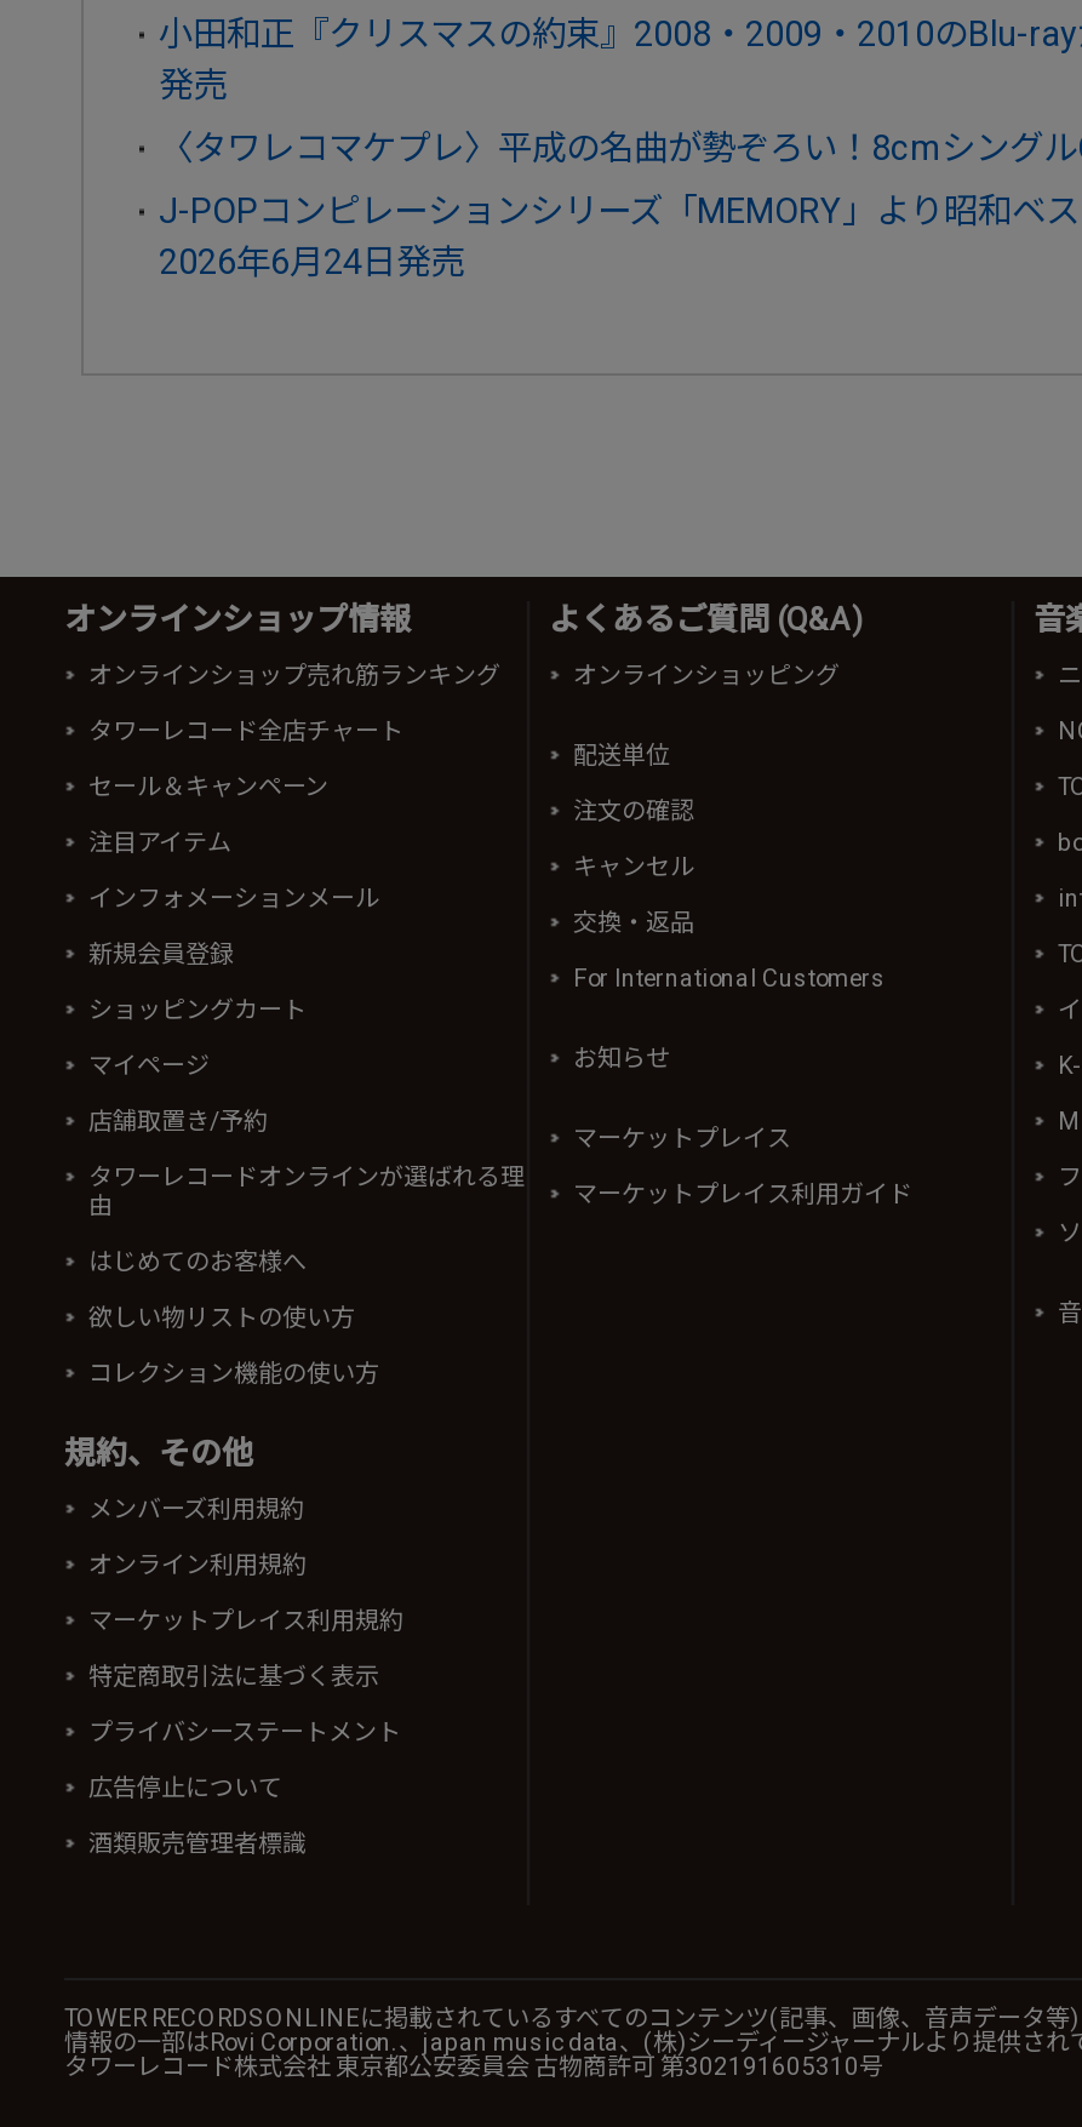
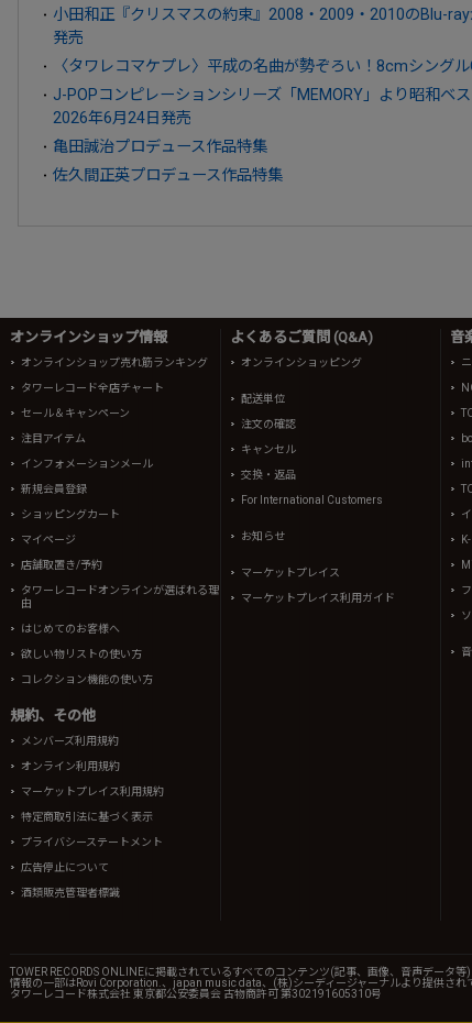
none -> [53,138,283,184] 亀田誠治プロデュース作品特集 | 佐久間正英プロデュース作品特集

